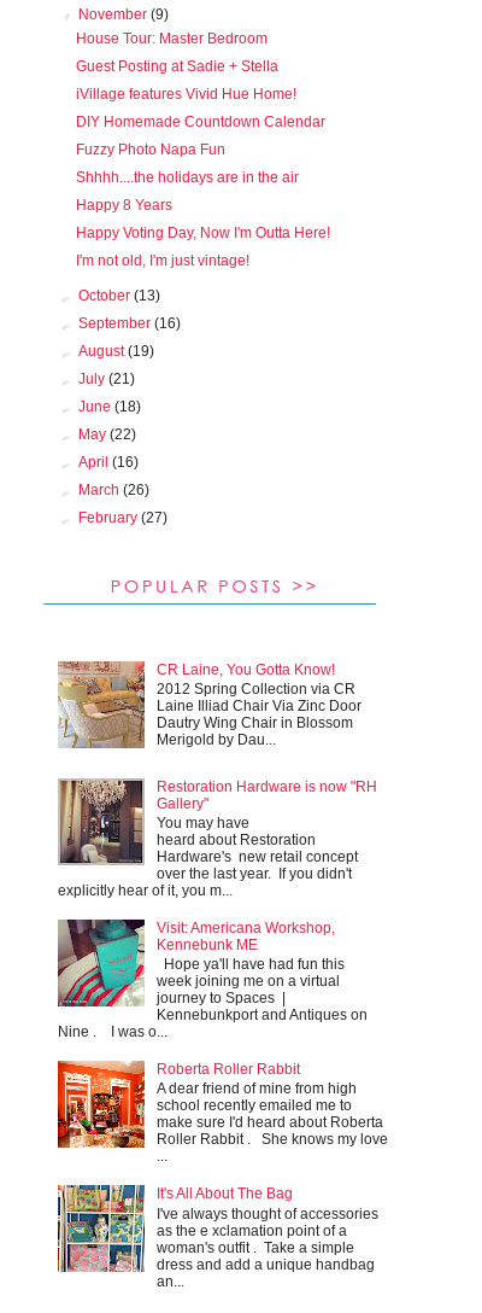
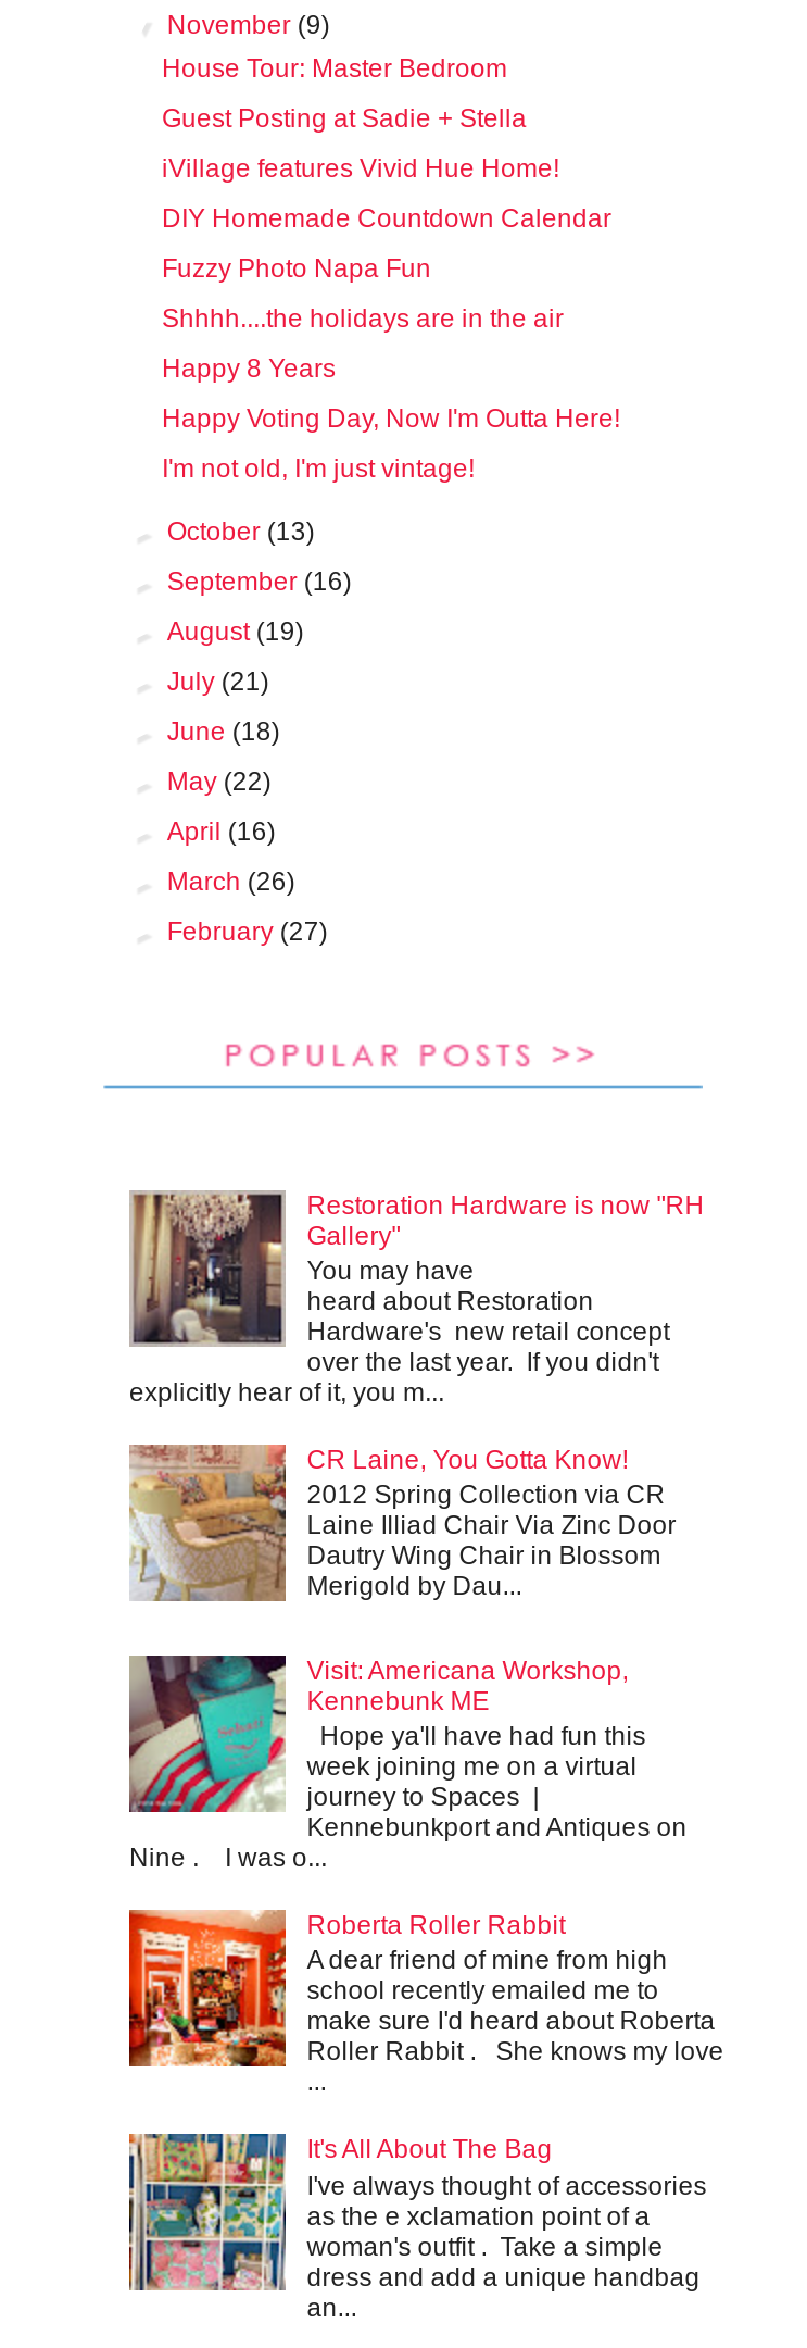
moved [58,661,361,749] -> [129,1442,676,1603]: [image] | CR Laine, You Gotta Know! | 2012 Spring Collection via CR | Laine Illiad Chair Via Zinc Door | Dautry Wing Chair in Blossom | Merigold by Dau...
moved [58,777,377,899] -> [129,1188,704,1408]: [image] | Restoration Hardware is now "RH | Gallery" | You may have | heard about Restoration | Hardware's new retail concept | over the last year. If you didn't | explicitly hear of it, you m...

